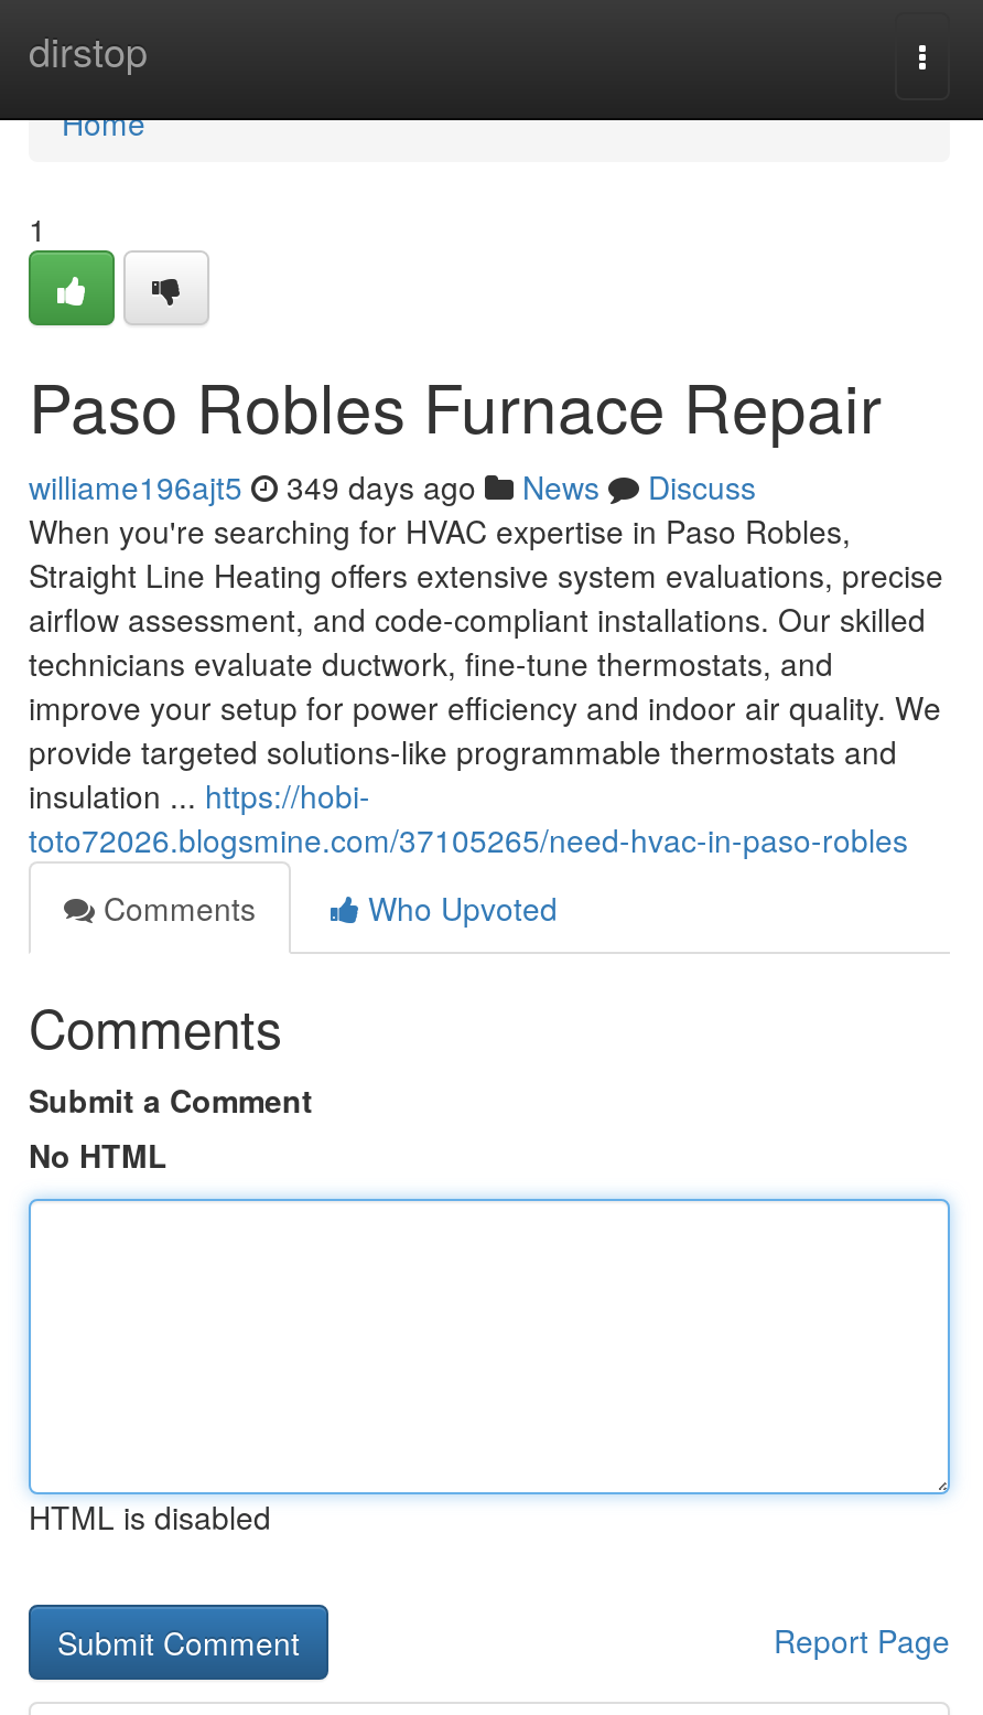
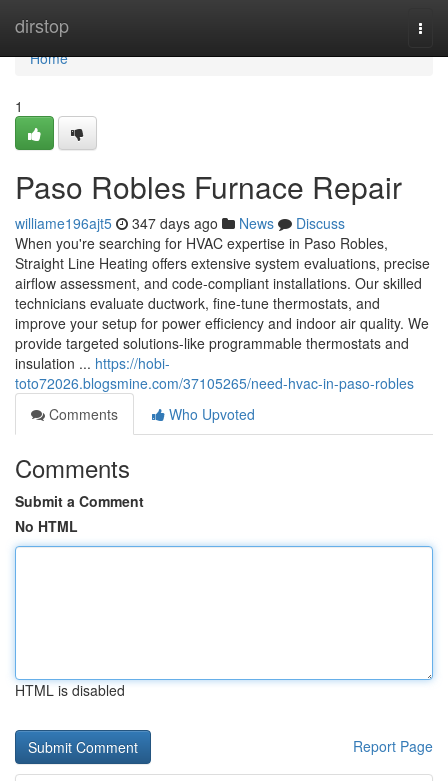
[29,464,756,508] williame196ajt5 349 days ago News Discuss -> [15,213,345,233] williame196ajt5 347 days ago News Discuss

